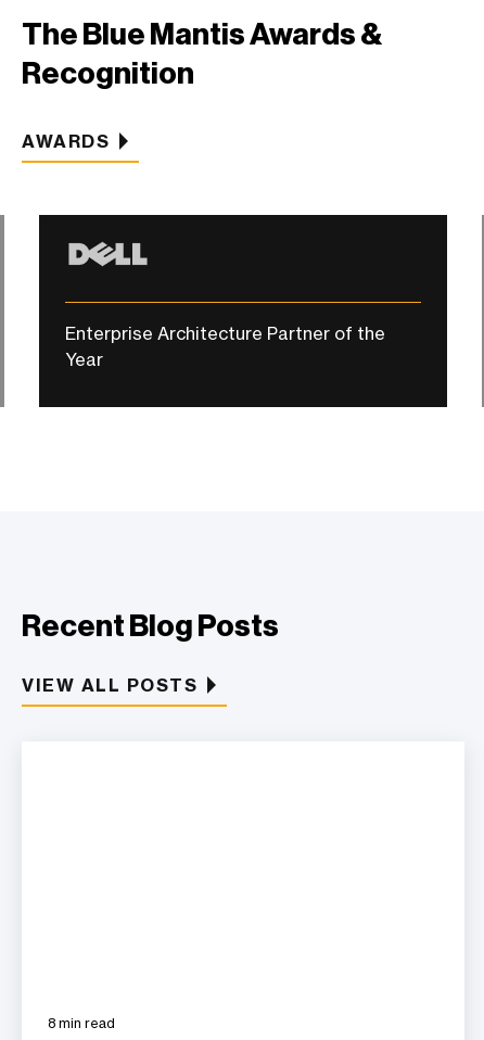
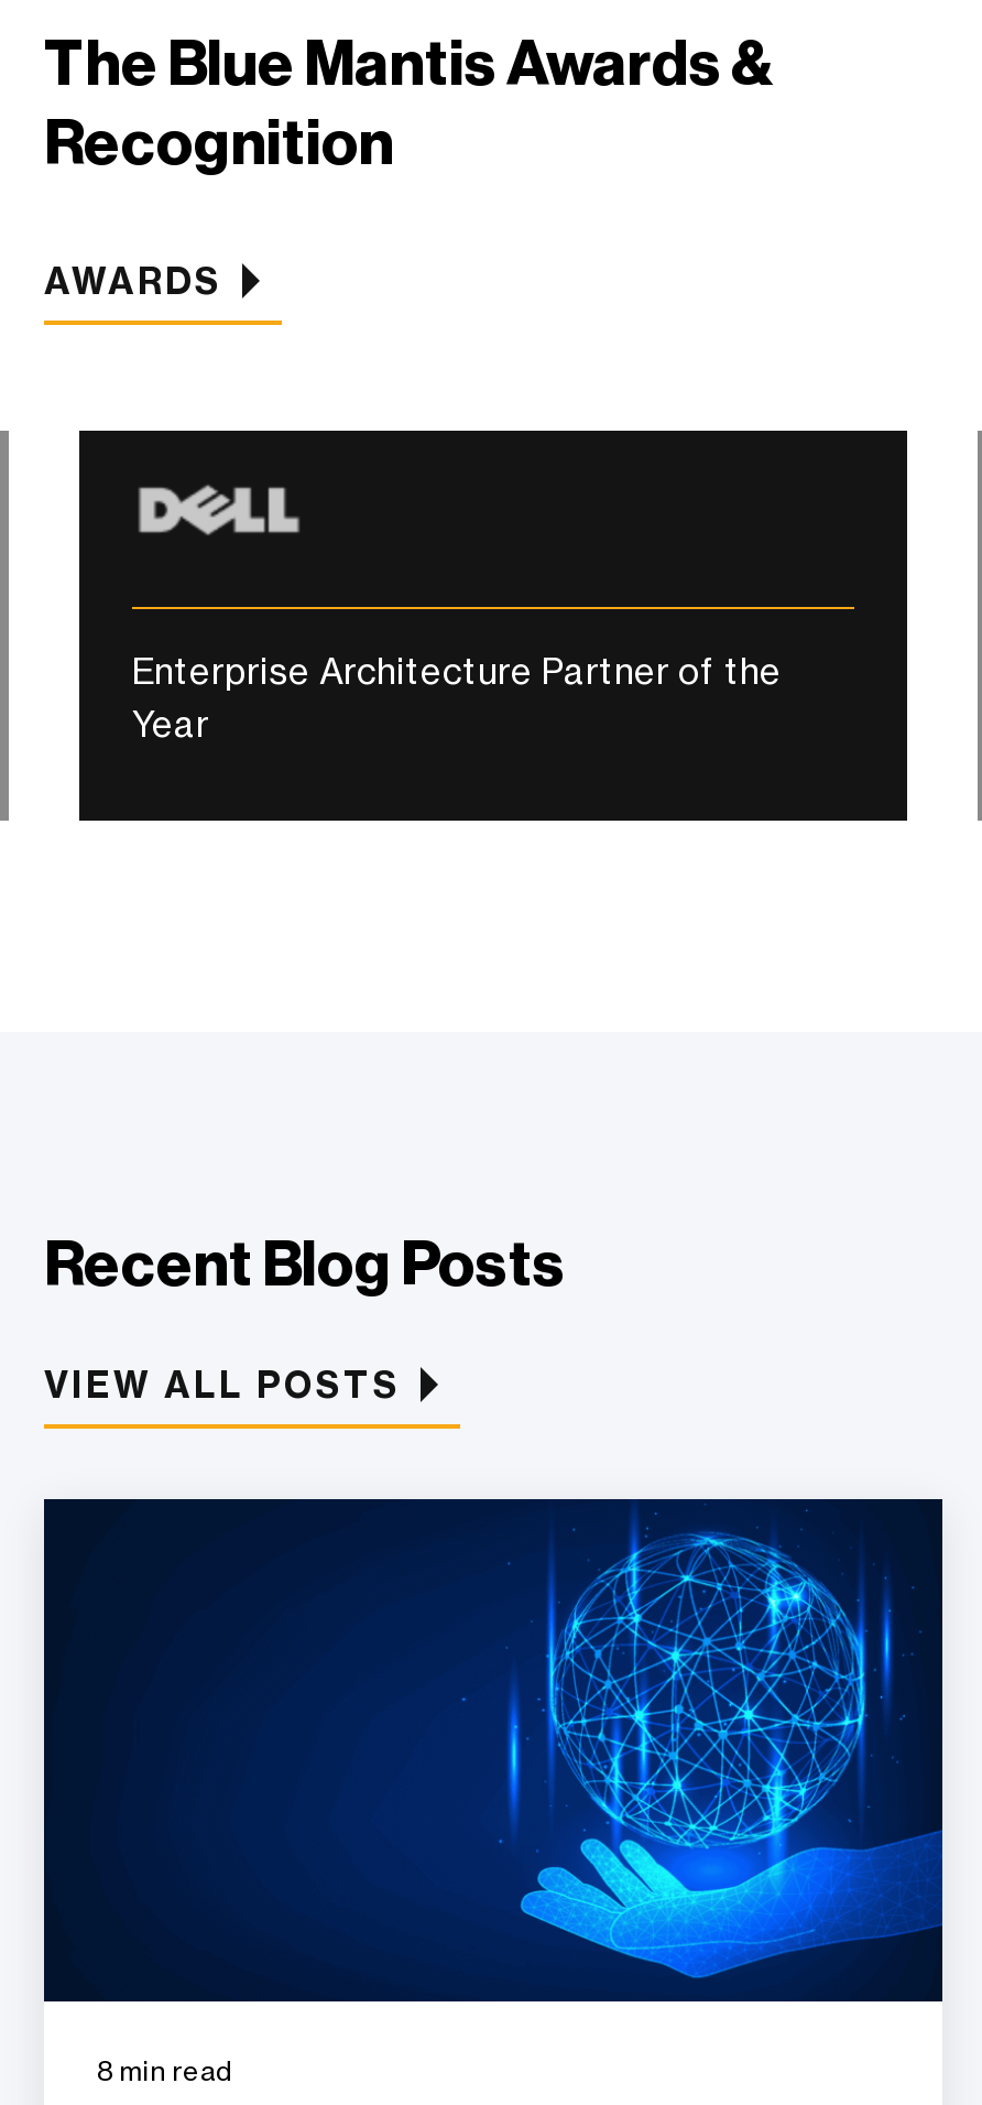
none -> [42,1497,945,2004] [image]

